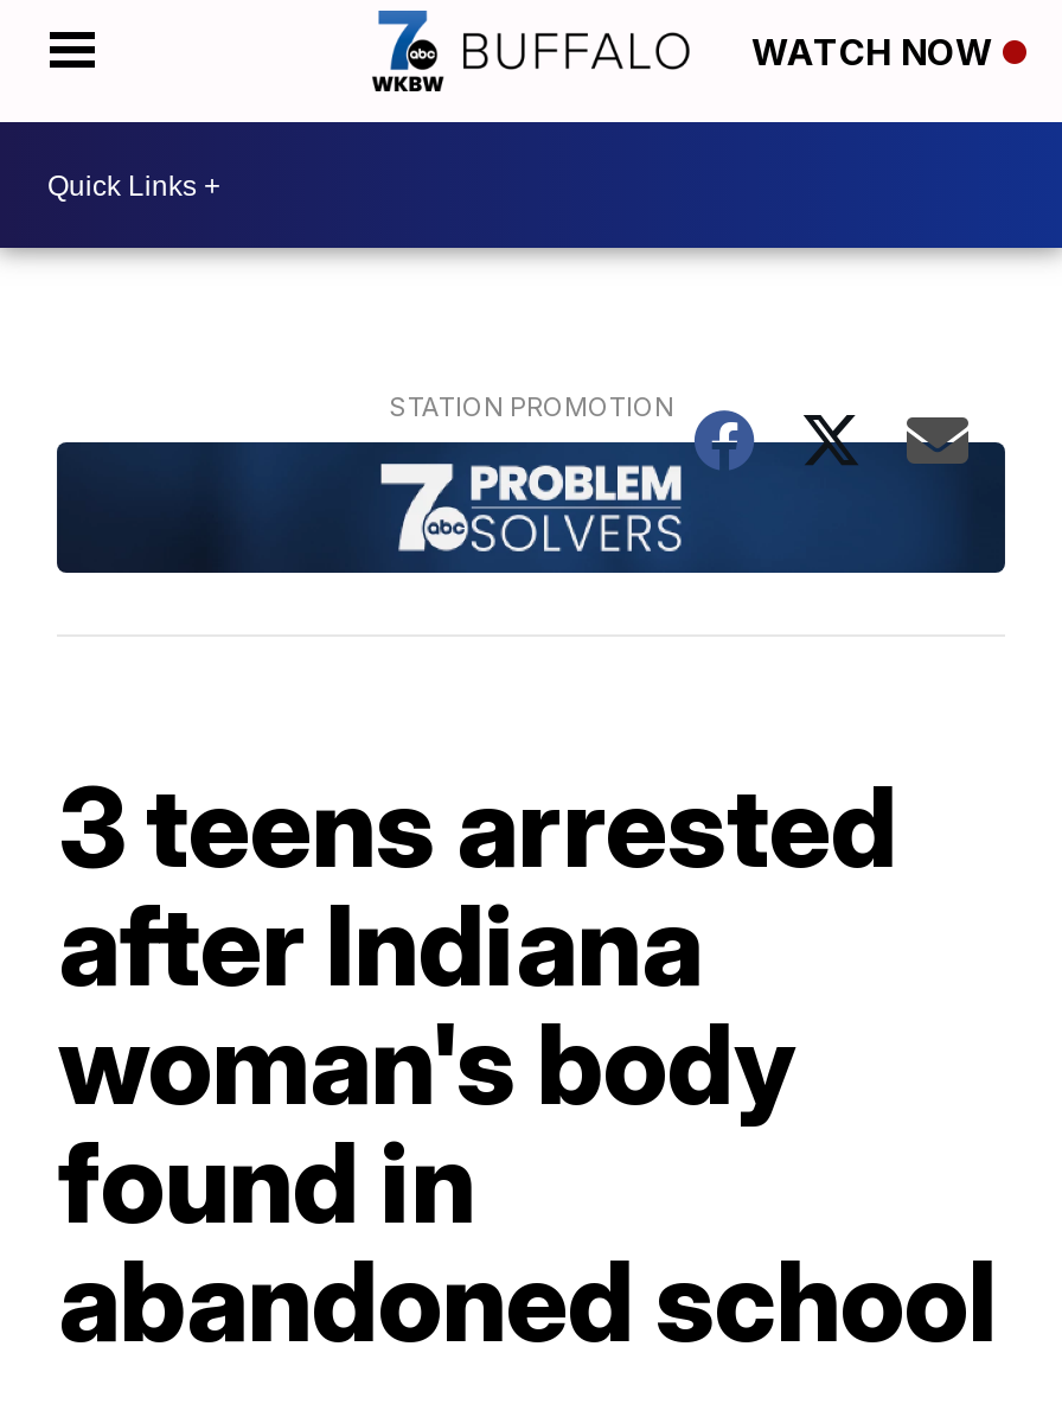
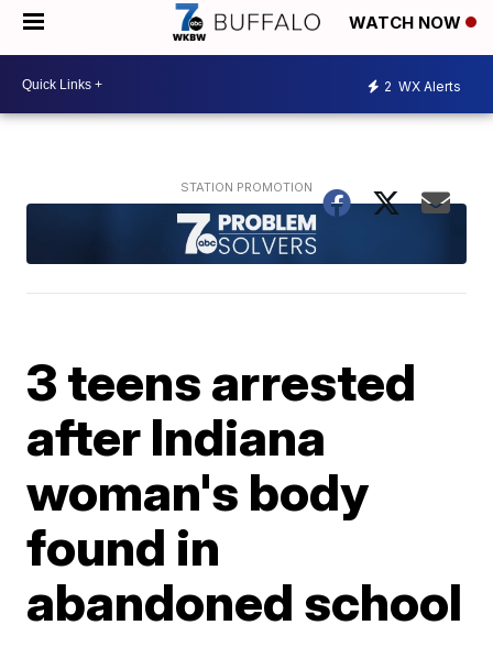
none -> [384,78,461,94] 2 WX Alerts

